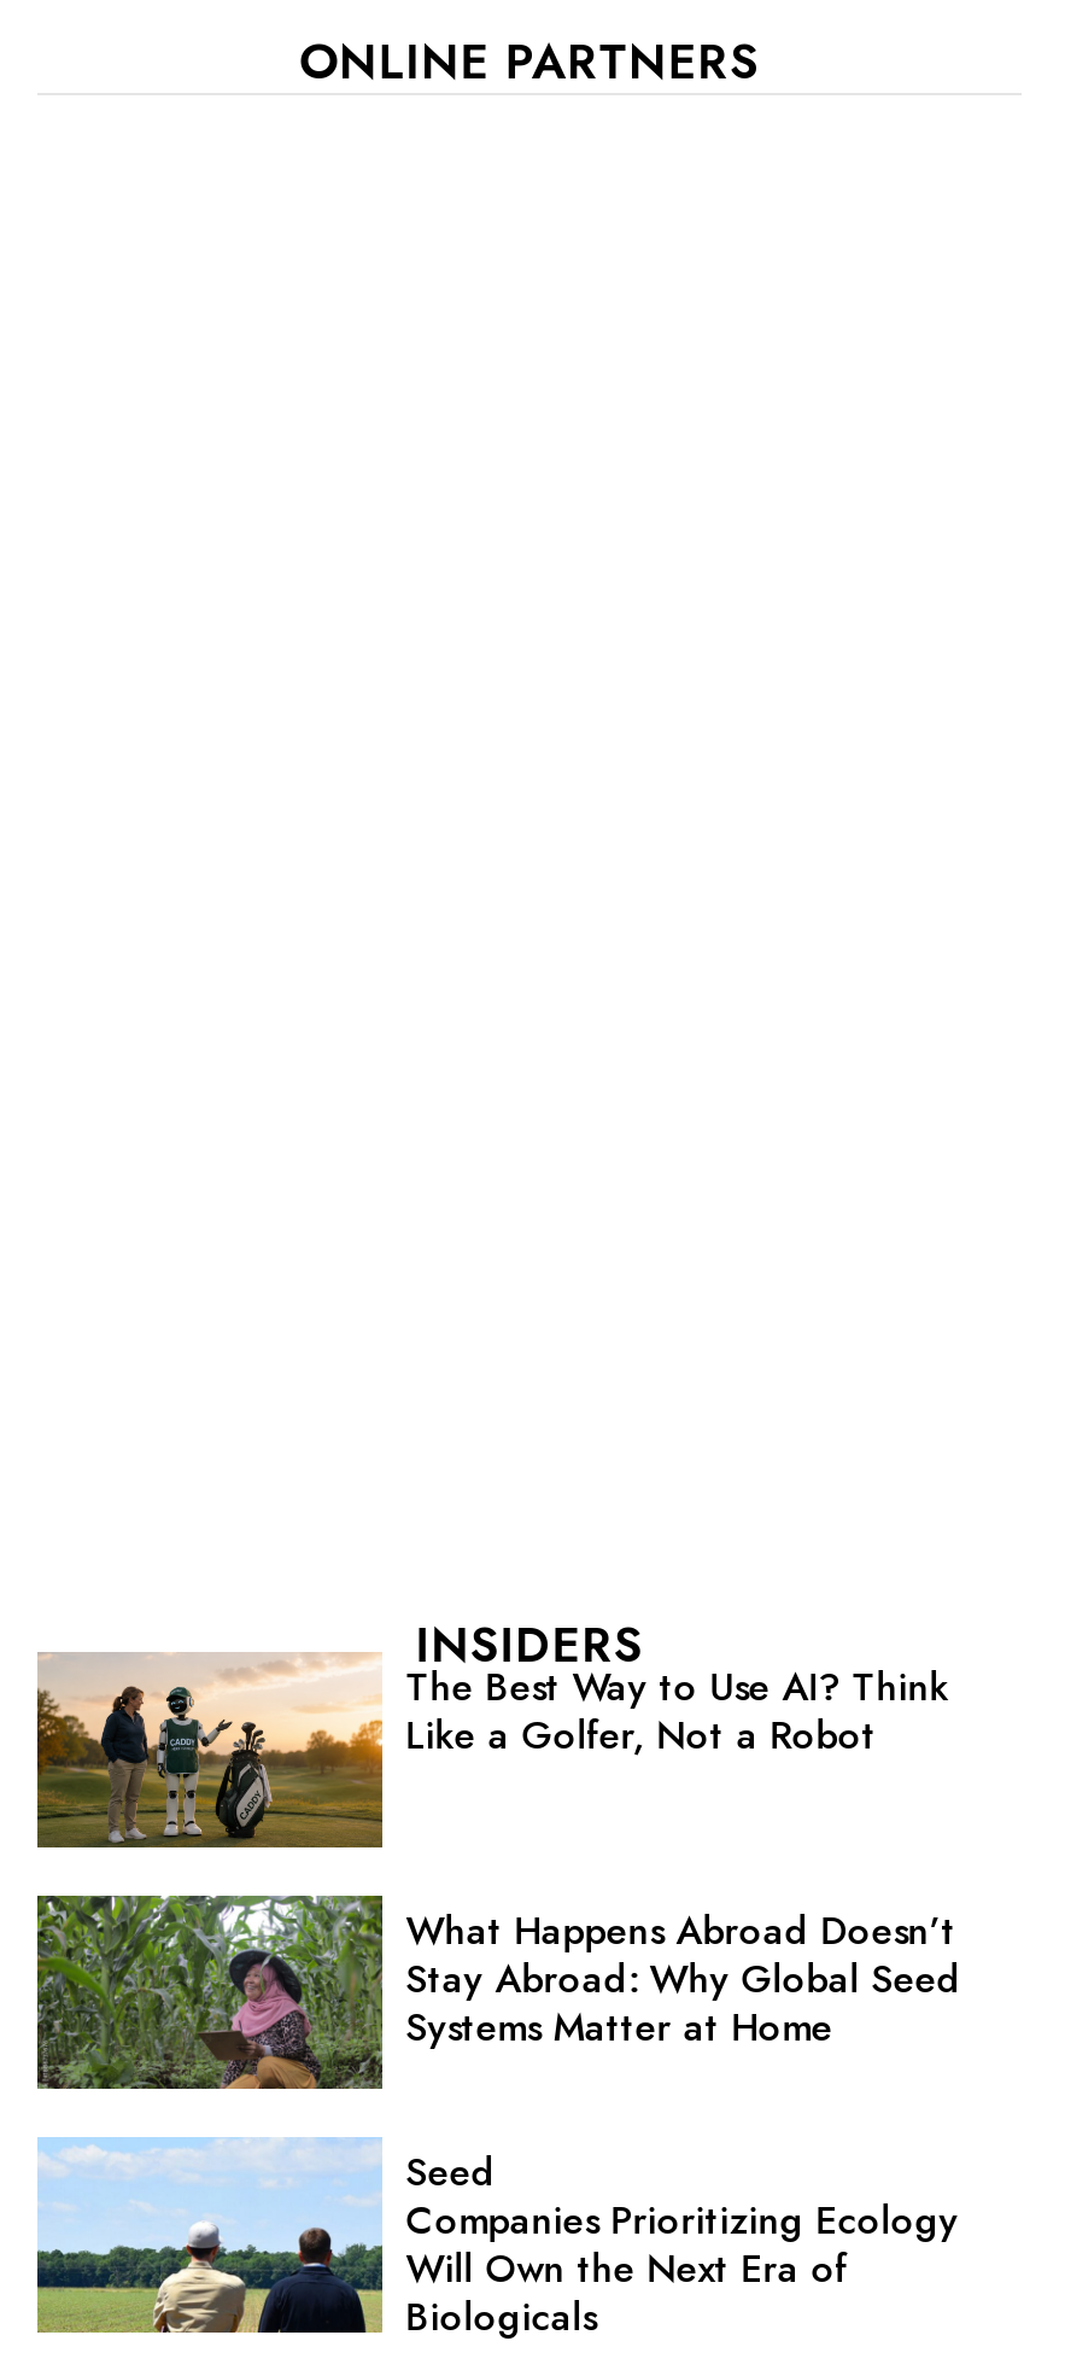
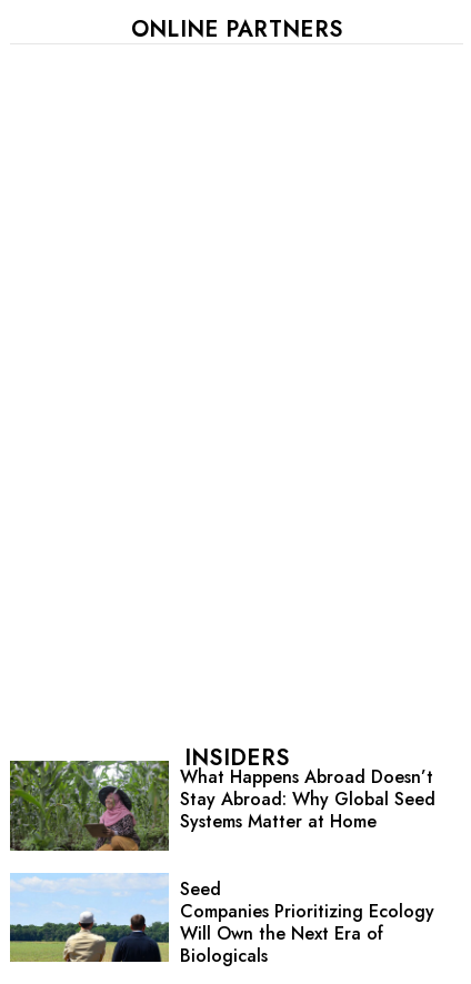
[37,1651,949,1851] [image] | The Best Way to Use AI? Think | Like a Golfer, Not a Robot -> none

